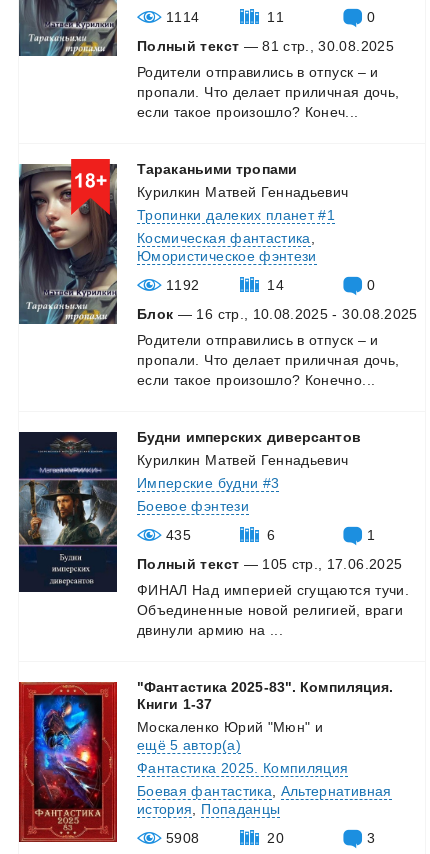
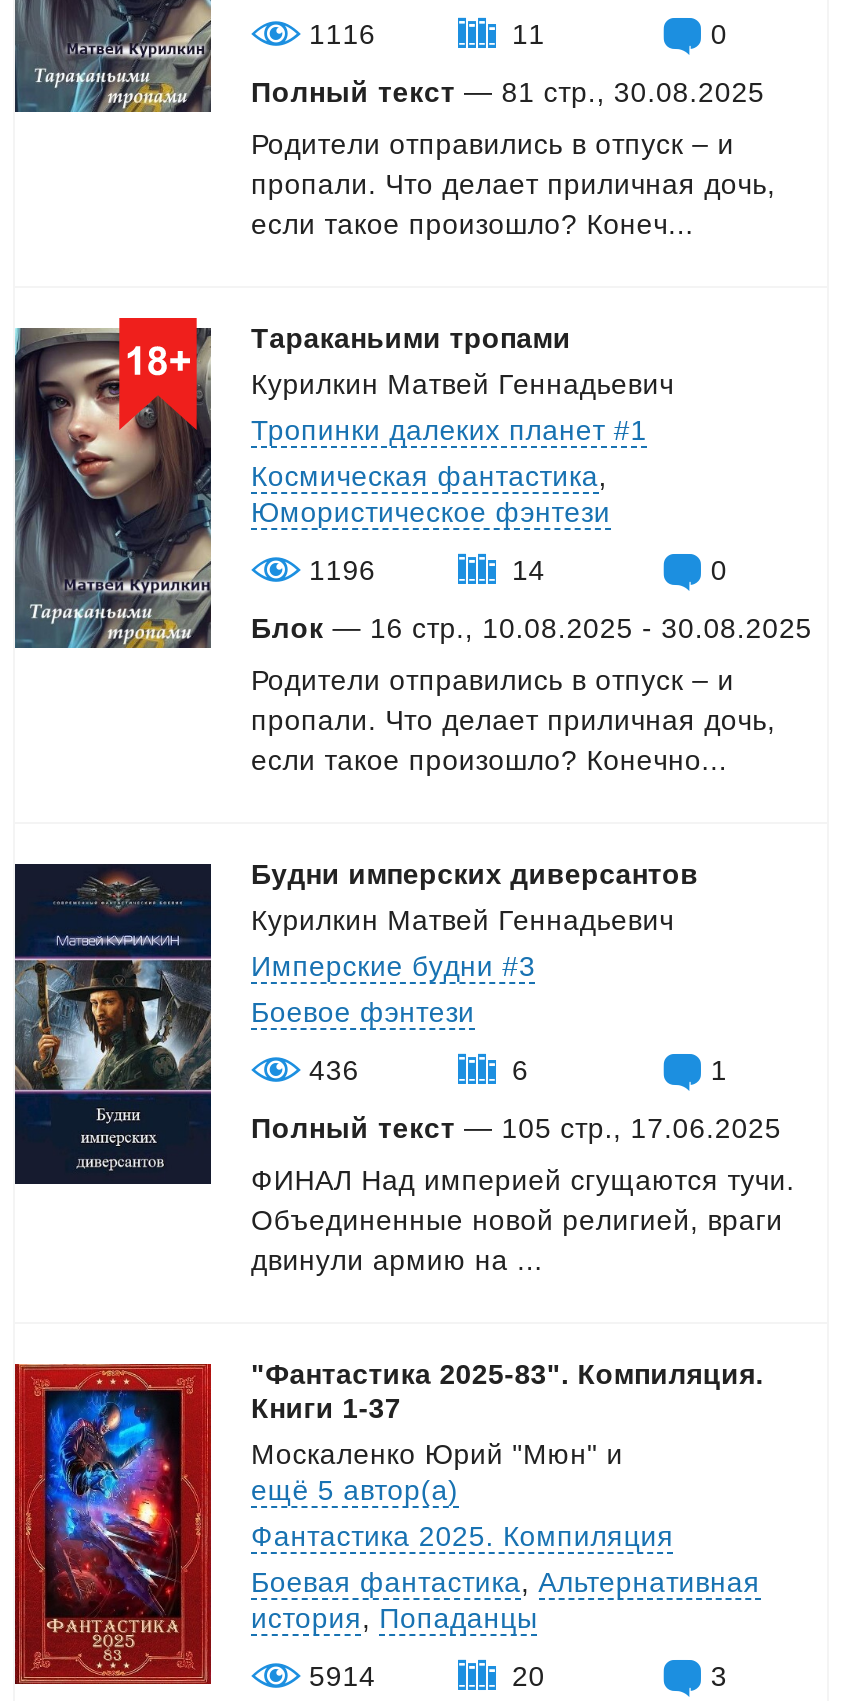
[166,8,199,24] 1114 -> [309,17,376,49] 1116
[166,276,199,292] 1192 -> [309,553,376,585] 1196
[166,526,191,542] 435 -> [309,1053,359,1085] 436
[166,829,199,845] 5908 -> [309,1659,376,1691] 5914

